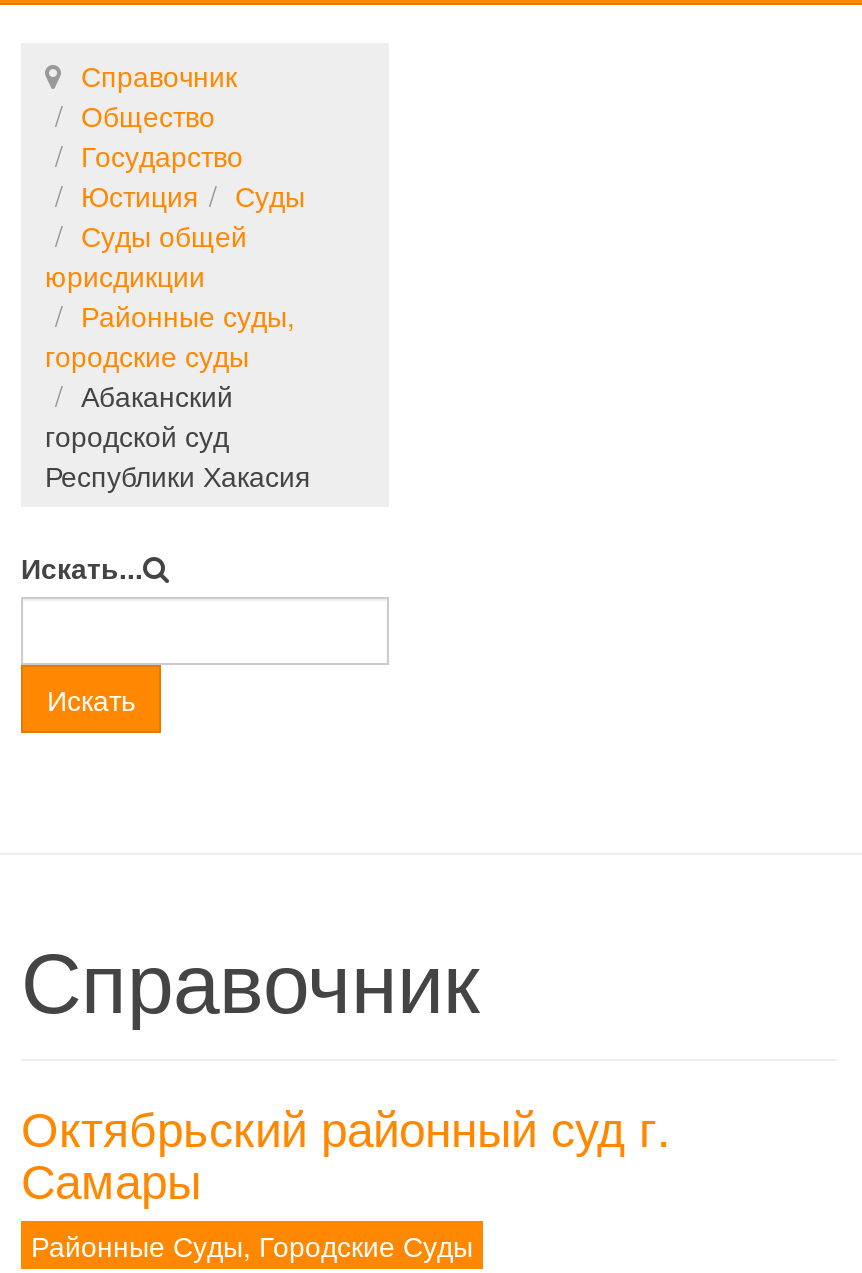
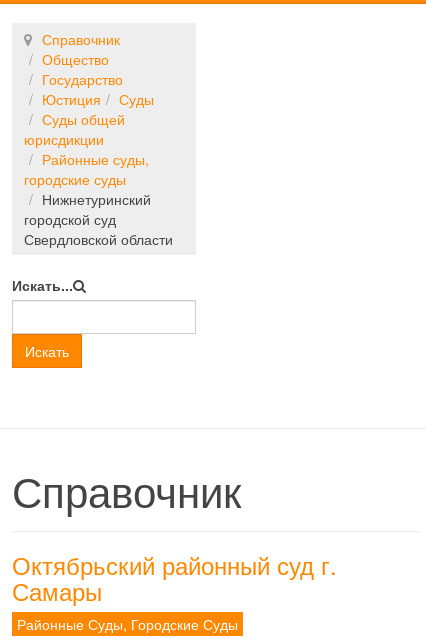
[81,375,233,415] Абаканский -> [42,189,151,209] Нижнетуринский
[45,455,311,495] Республики Хакасия -> [24,229,173,249] Свердловской области

